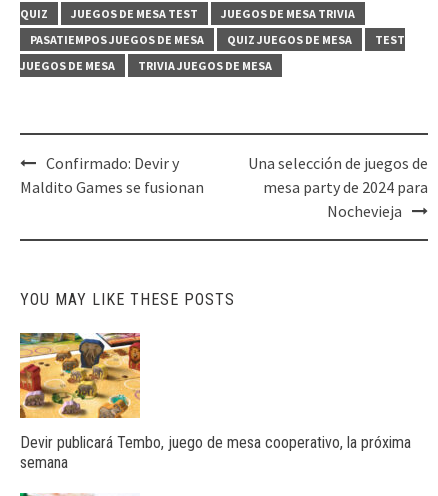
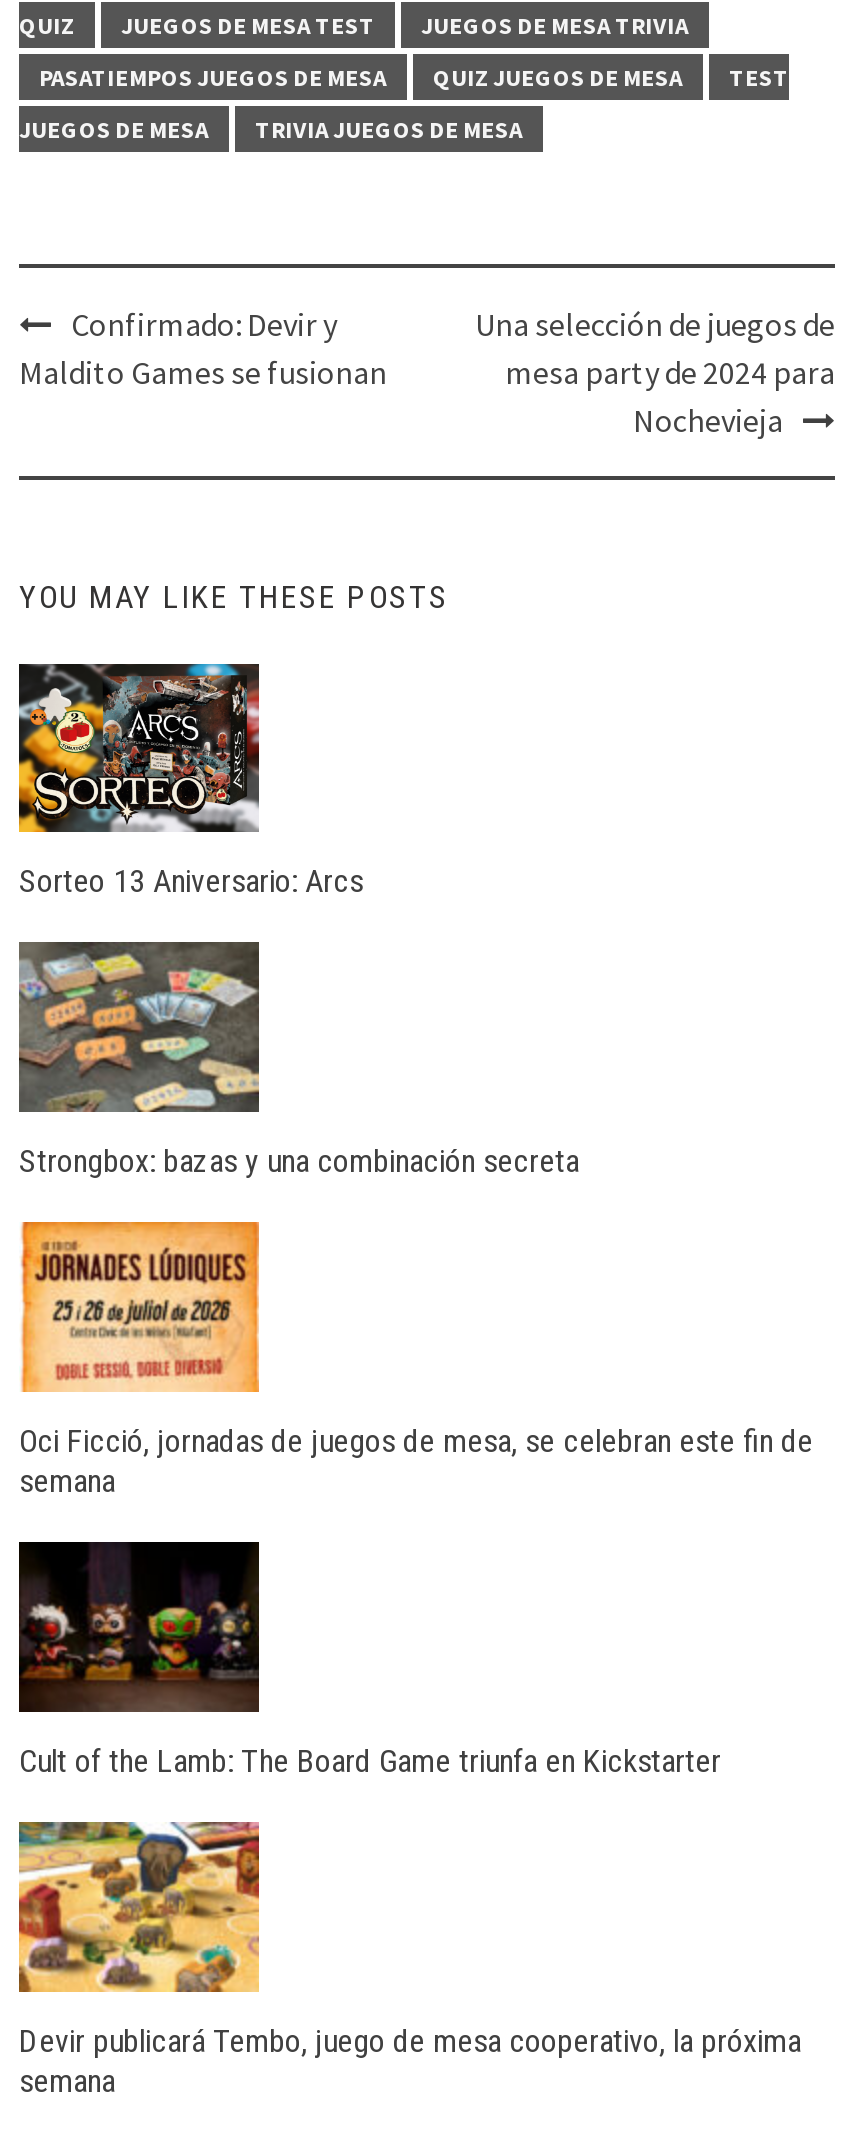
none -> [17,662,363,901] [image] | Sorteo 13 Aniversario: Arcs
none -> [17,940,579,1181] [image] | Strongbox: bazas y una combinación secreta
none -> [17,1540,721,1781] [image] | Cult of the Lamb: The Board Game triunfa en Kickstarter
none -> [19,1196,813,1501] [image] | Oci Ficció, jornadas de juegos de mesa, se celebran este fin de | semana

